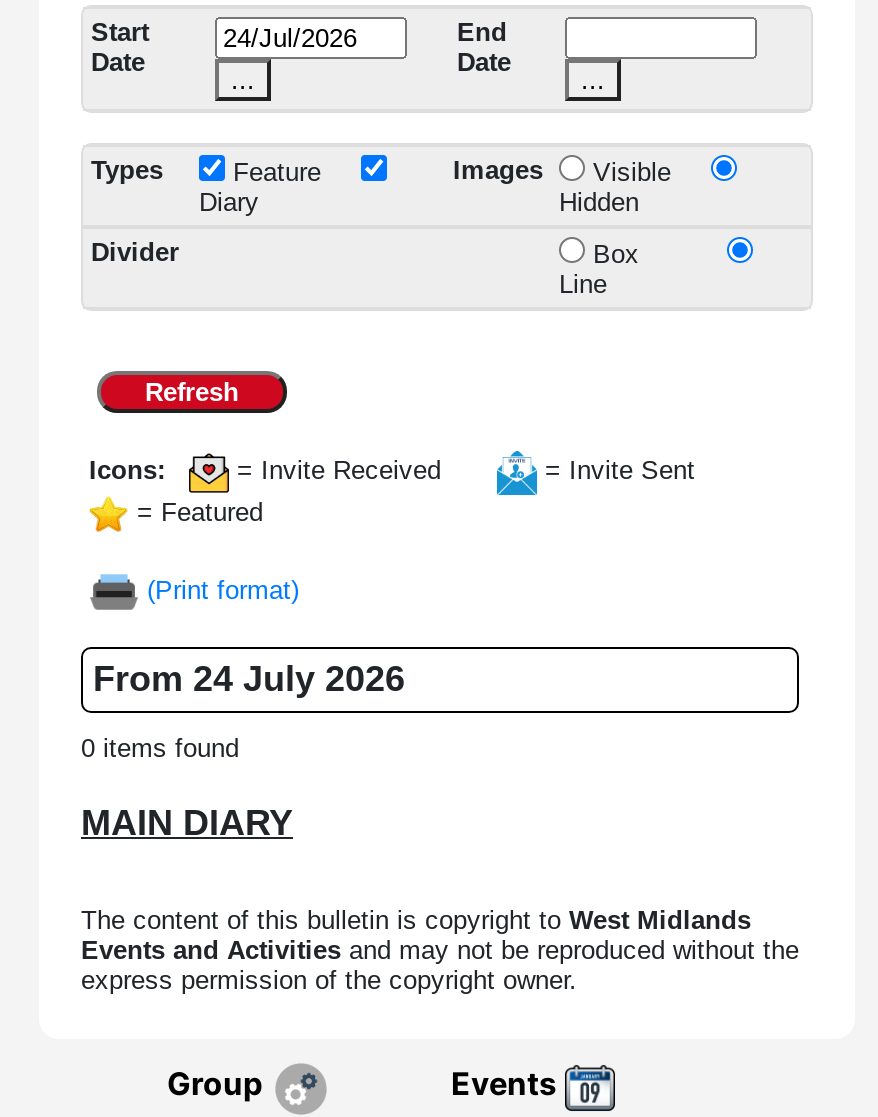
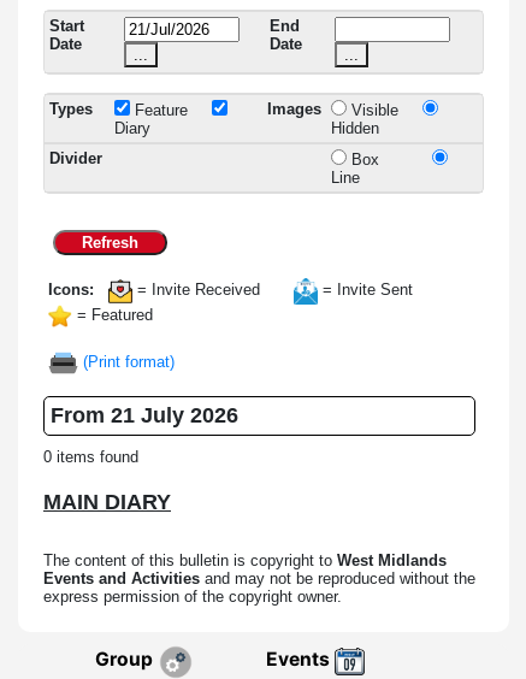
[93,659,405,699] From 24 July 2026 -> [51,404,238,428] From 21 July 2026

